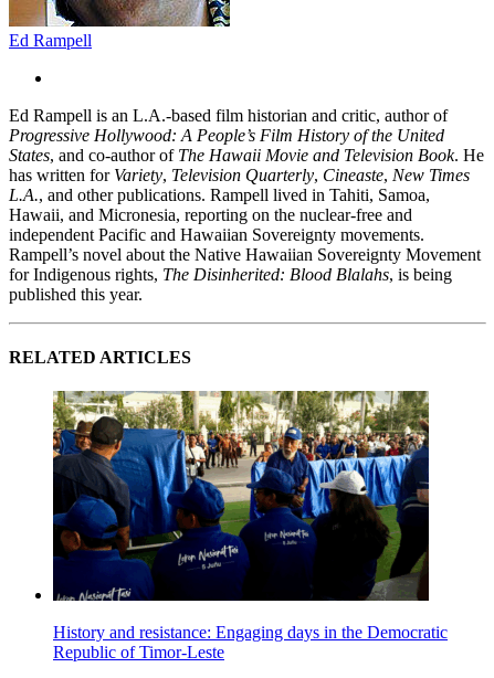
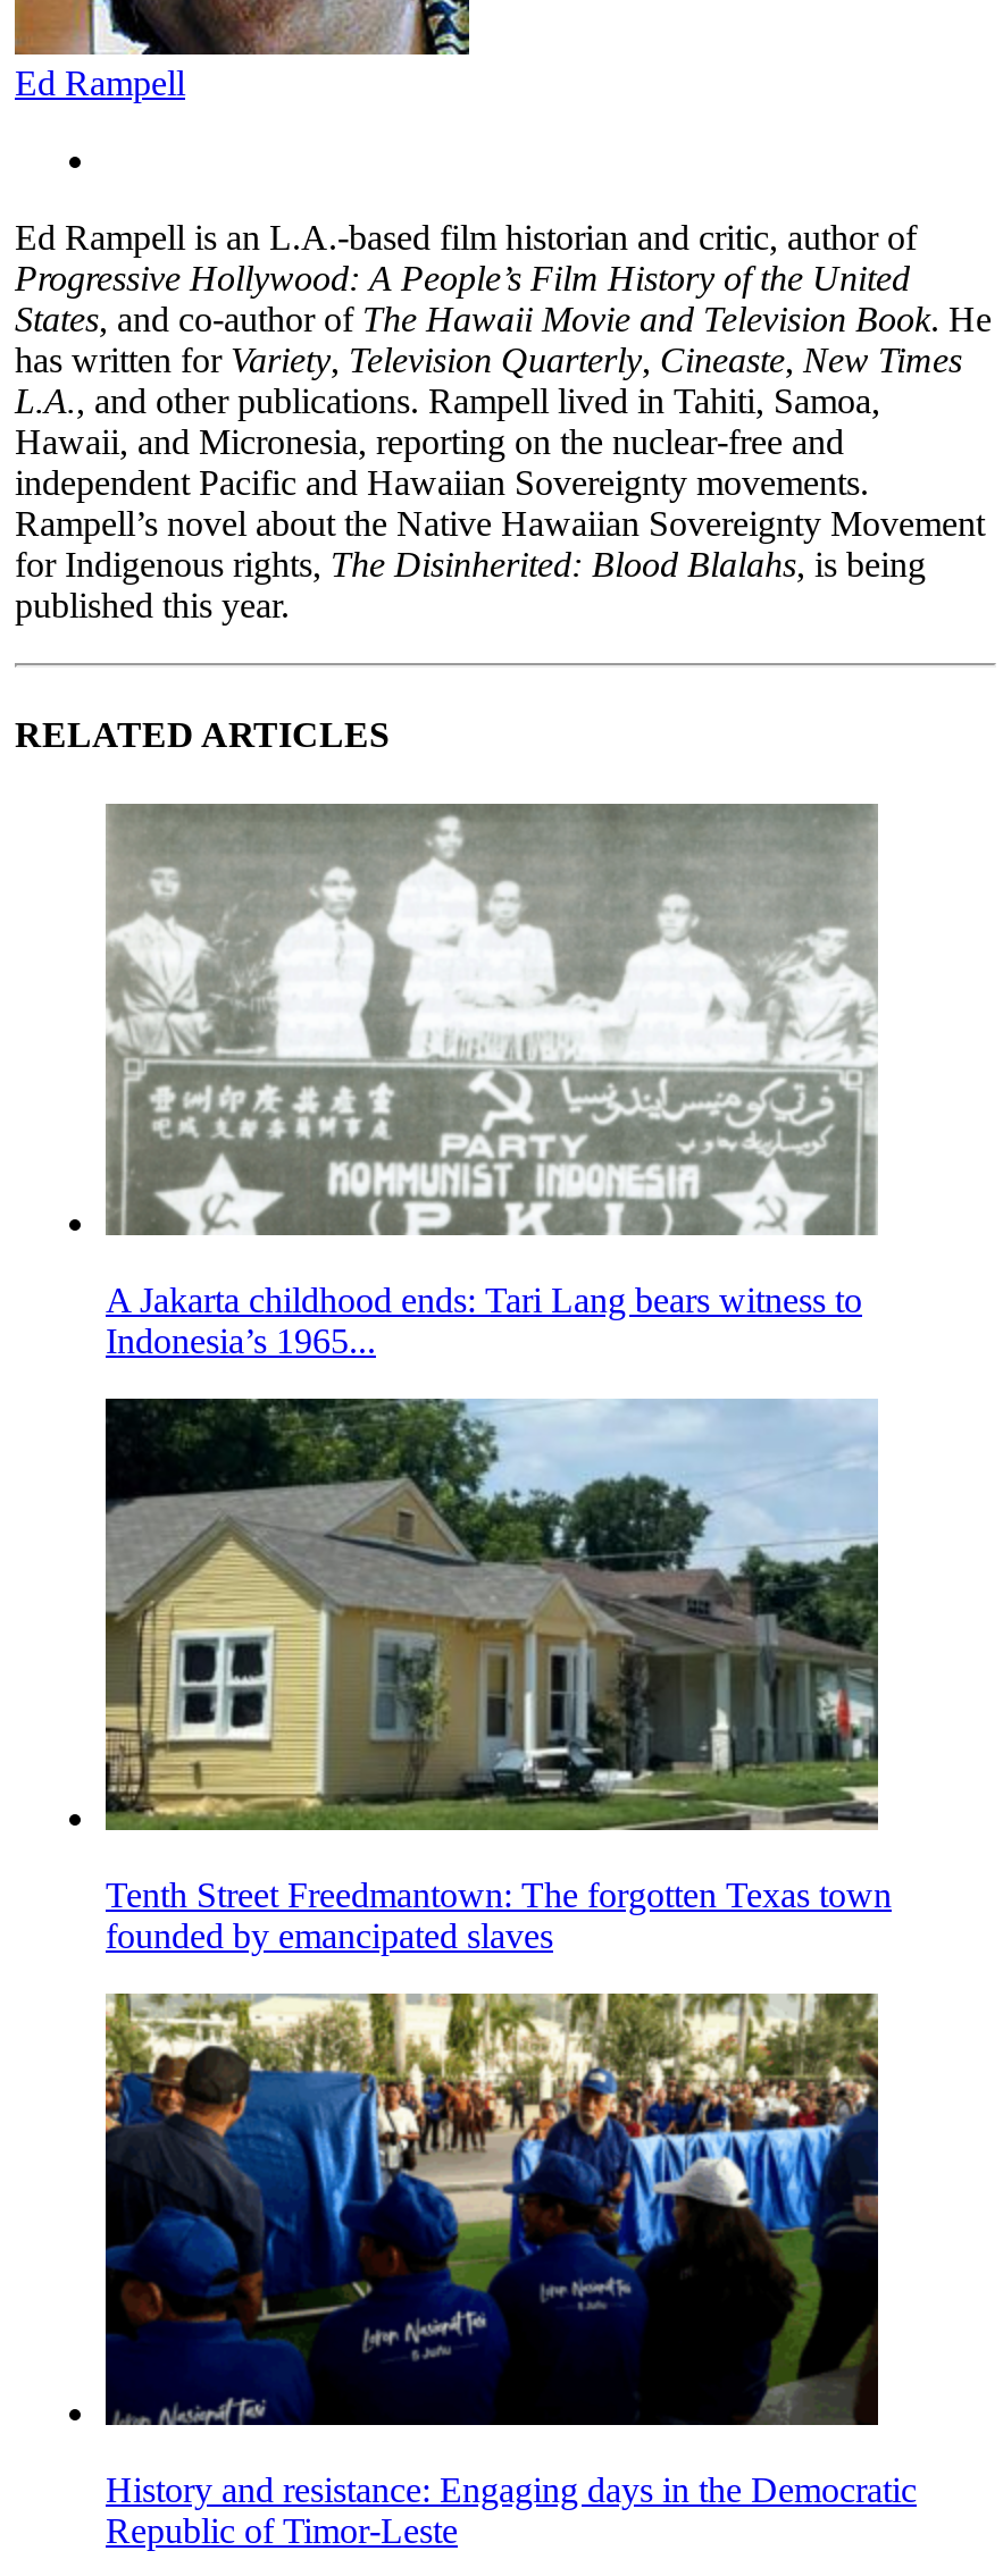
none -> [103,1396,892,1955] [image] | Tenth Street Freedmantown: The forgotten Texas town | founded by emancipated slaves
none -> [106,804,878,1361] [image] | A Jakarta childhood ends: Tari Lang bears witness to | Indonesia’s 1965...

